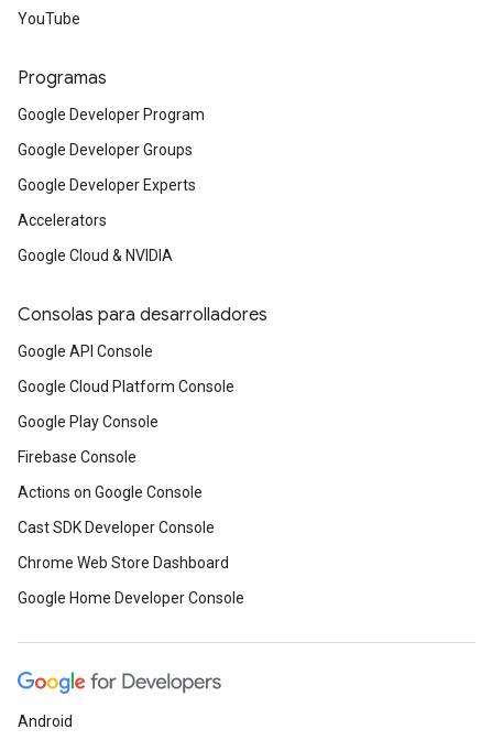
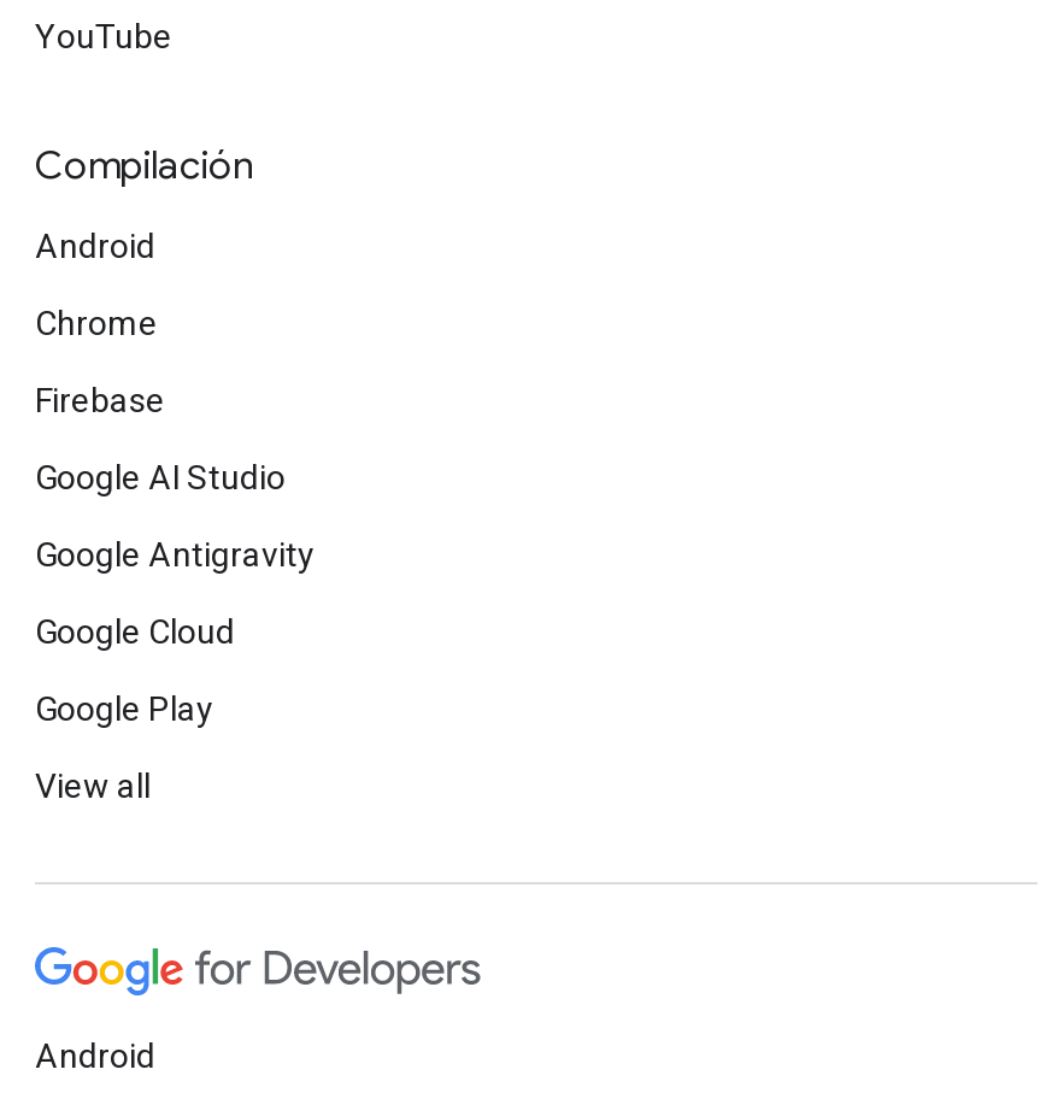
[18,67,267,607] Programas | Google Developer Program | Google Developer Groups | Google Developer Experts | Accelerators | Google Cloud & NVIDIA | Consolas para desarrolladores | Google API Console | Google Cloud Platform Console | Google Play Console | Firebase Console | Actions on Google Console | Cast SDK Developer Console | Chrome Web Store Dashboard | Google Home Developer Console -> [35,142,315,805] Compilación | Android | Chrome | Firebase | Google AI Studio | Google Antigravity | Google Cloud | Google Play | View all

